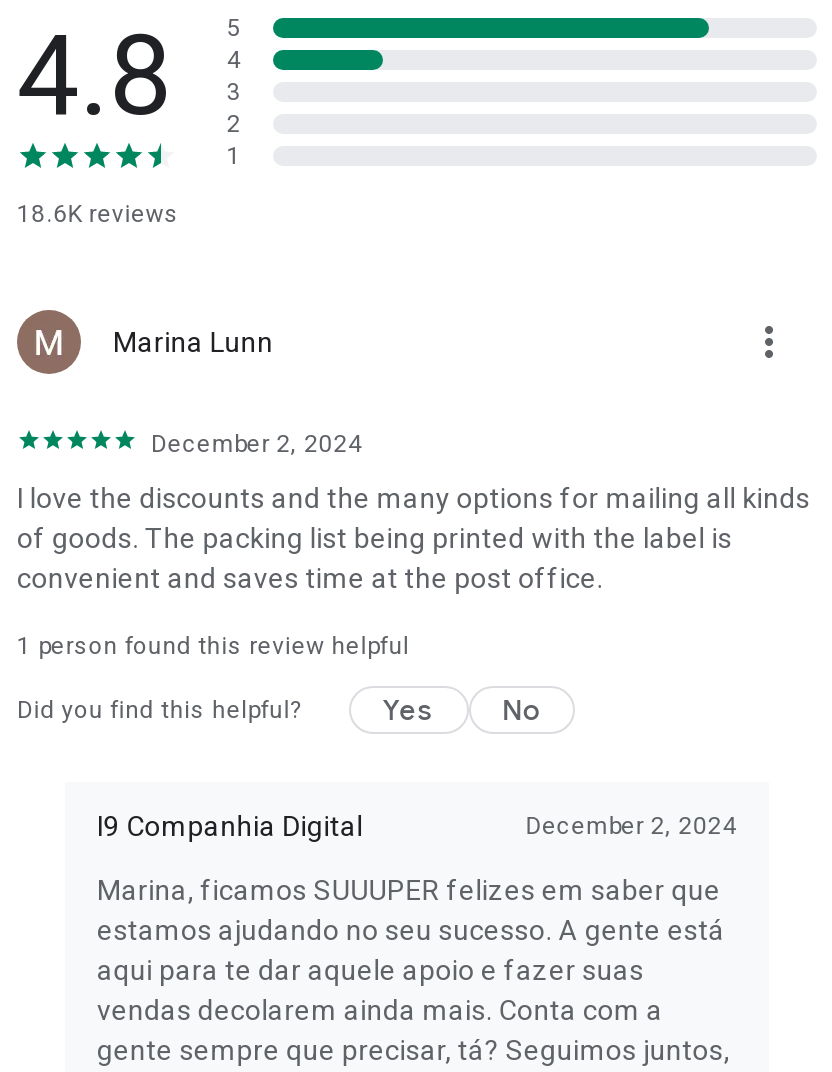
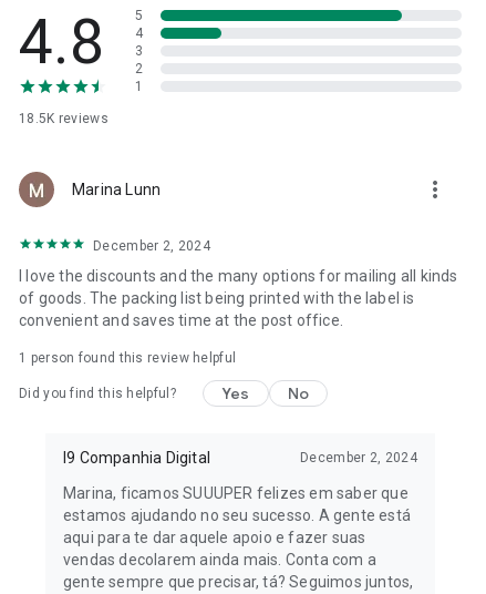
[17,200,179,228] 18.6K reviews -> [19,111,108,126] 18.5K reviews

